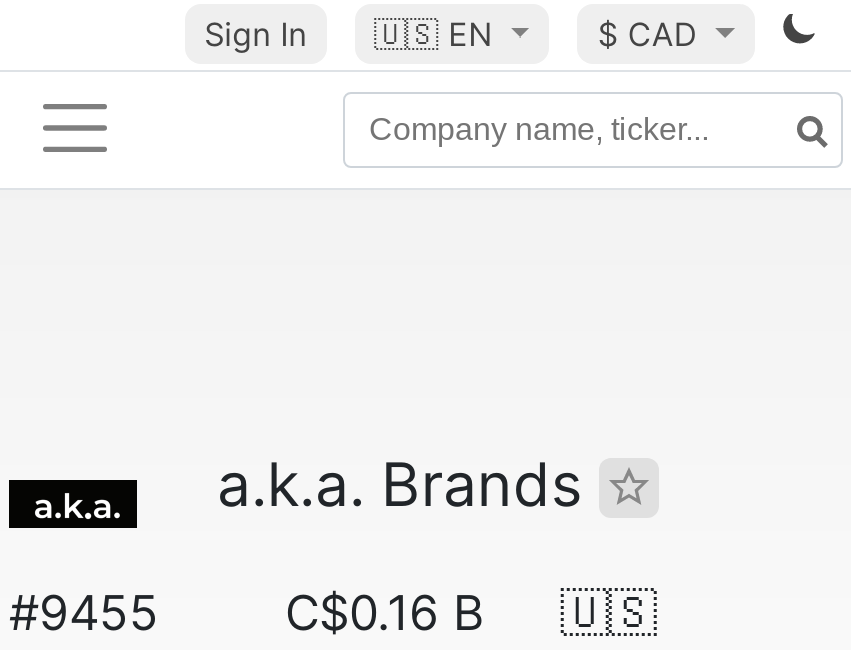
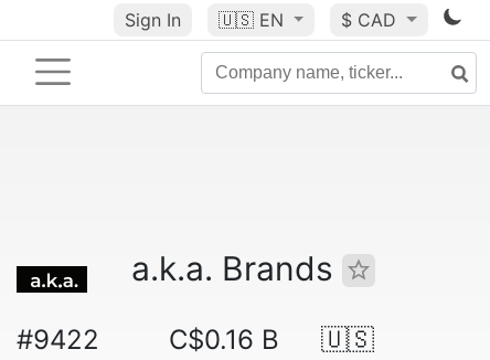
[9,584,159,642] #9455 -> [17,324,99,356] #9422

